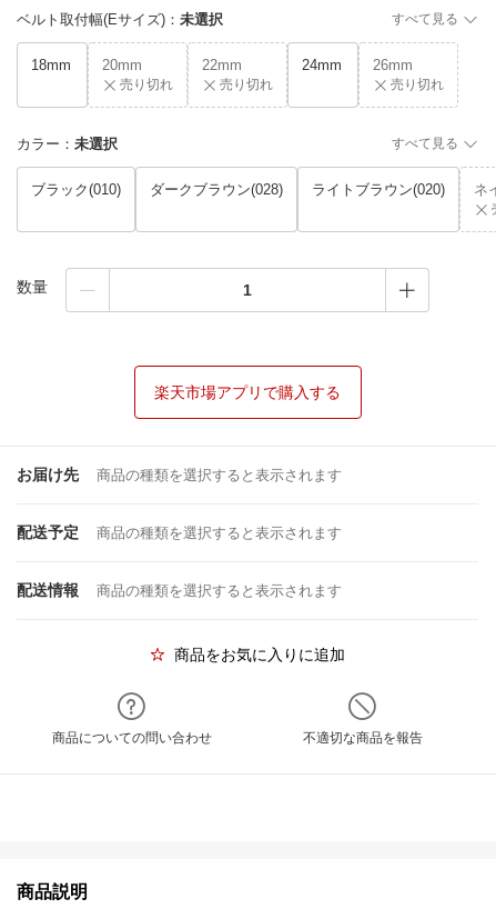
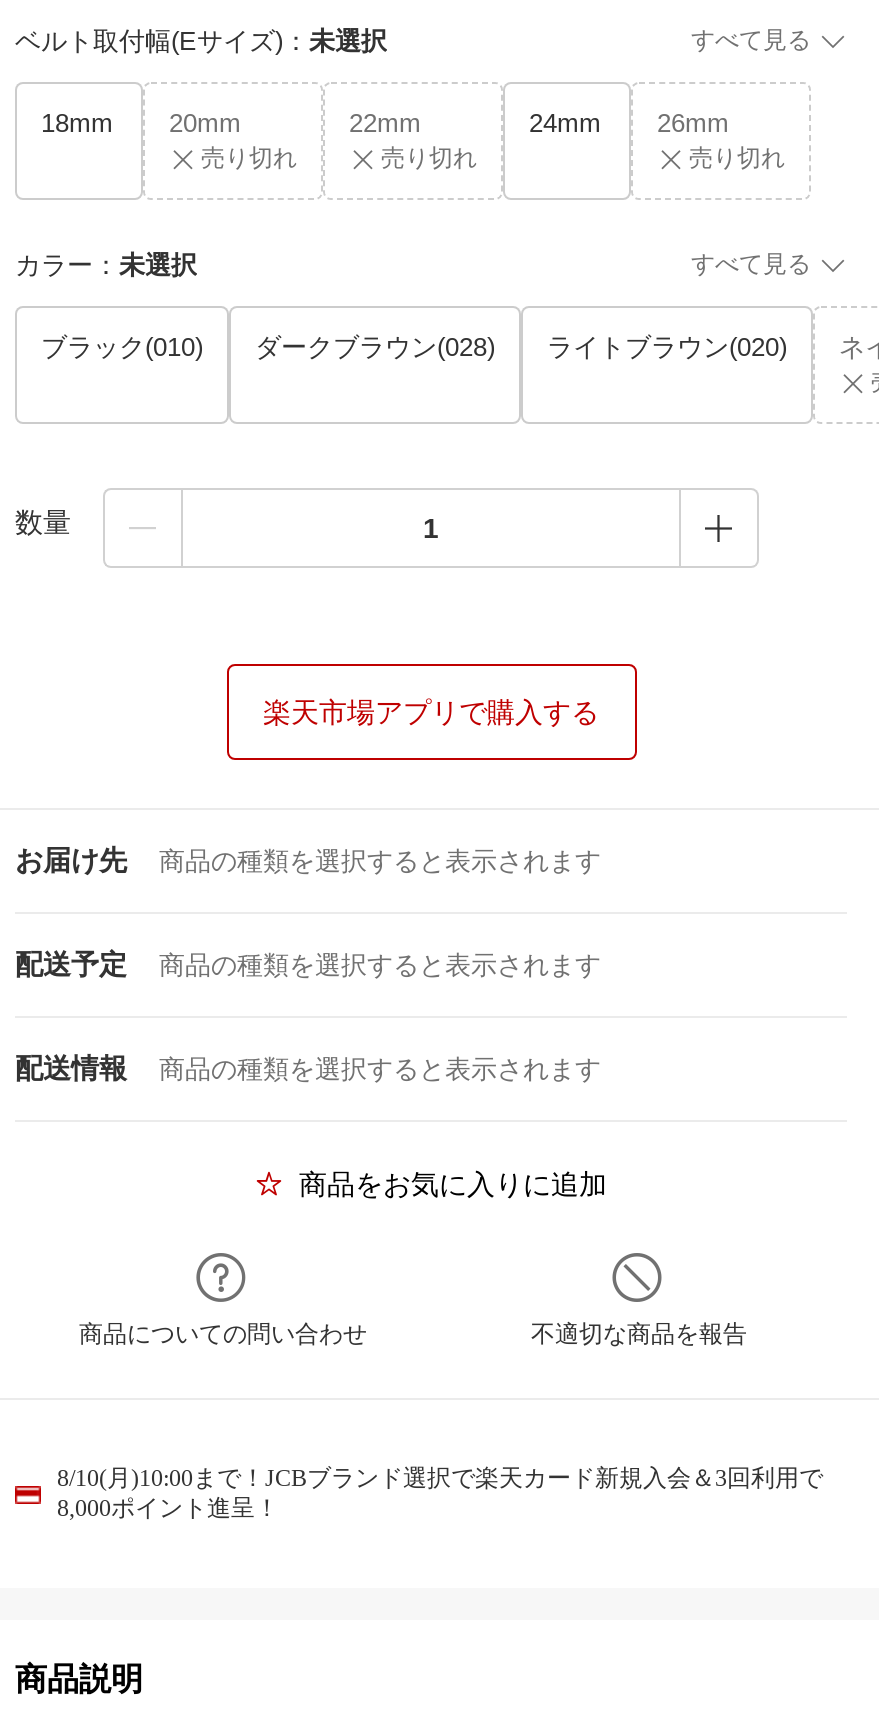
none -> [57,1464,823,1522] 8/10(月)10:00まで！JCBブランド選択で楽天カード新規入会＆3回利用で | 8,000ポイント進呈！

